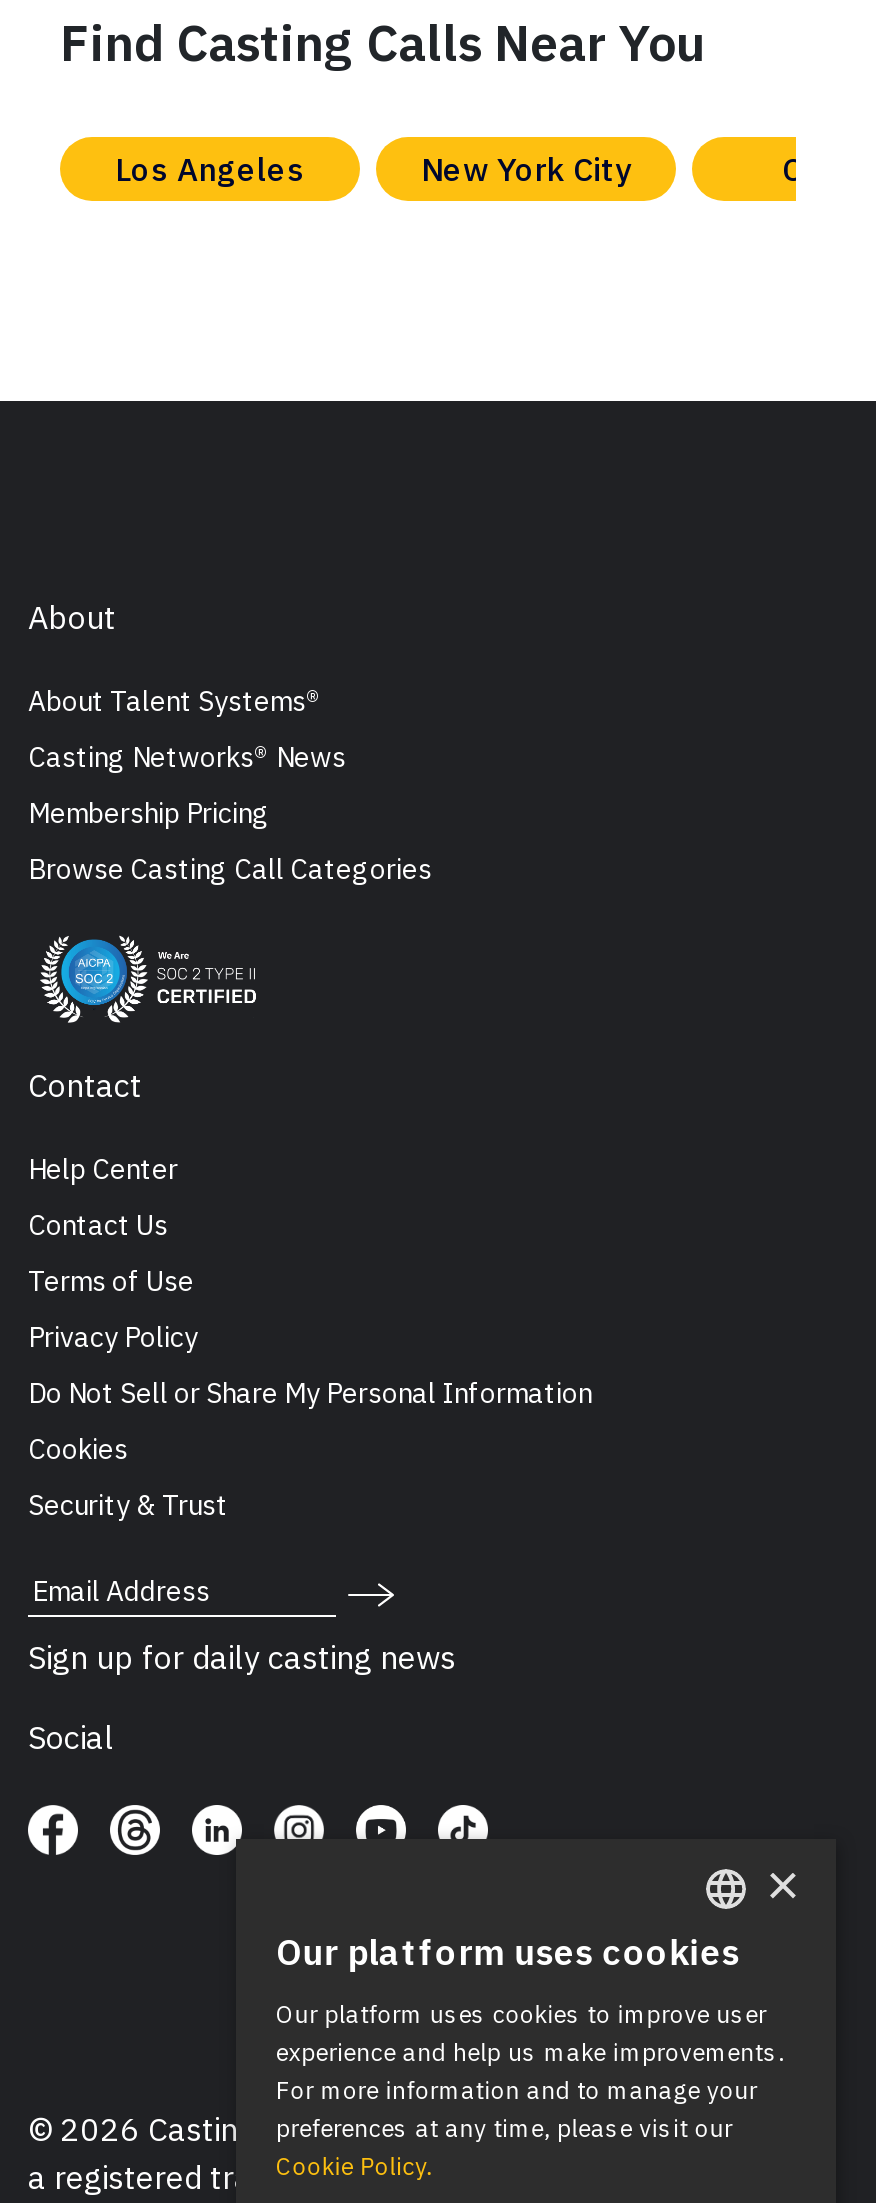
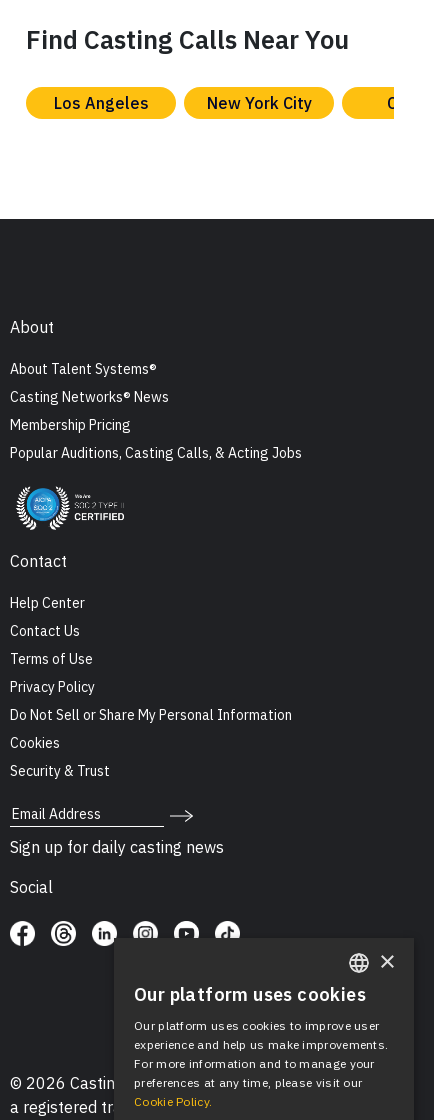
[28,851,432,887] Browse Casting Call Categories -> [10,444,302,462] Popular Auditions, Casting Calls, & Acting Jobs

